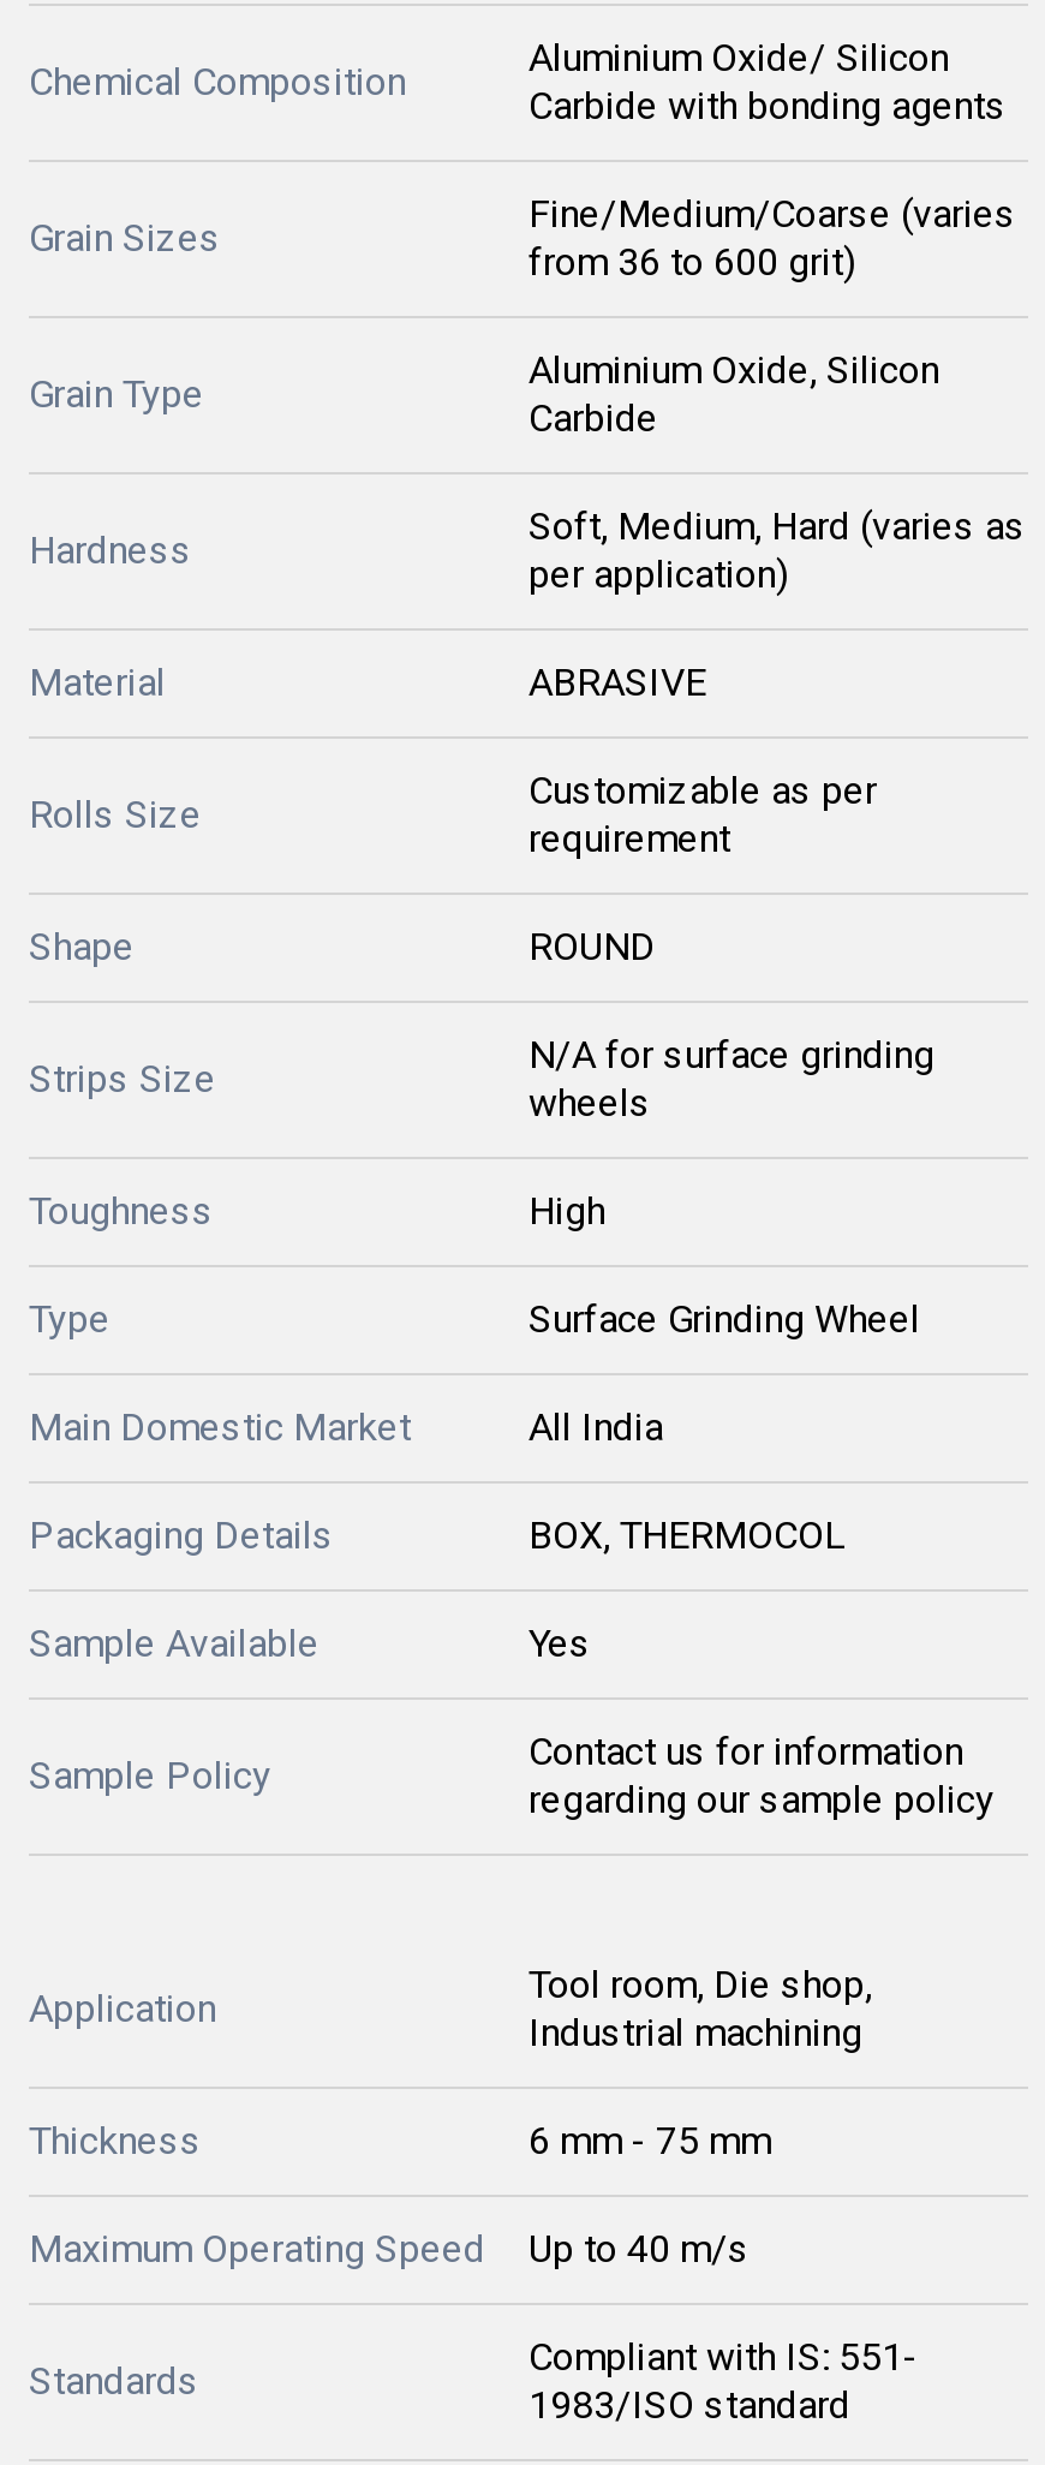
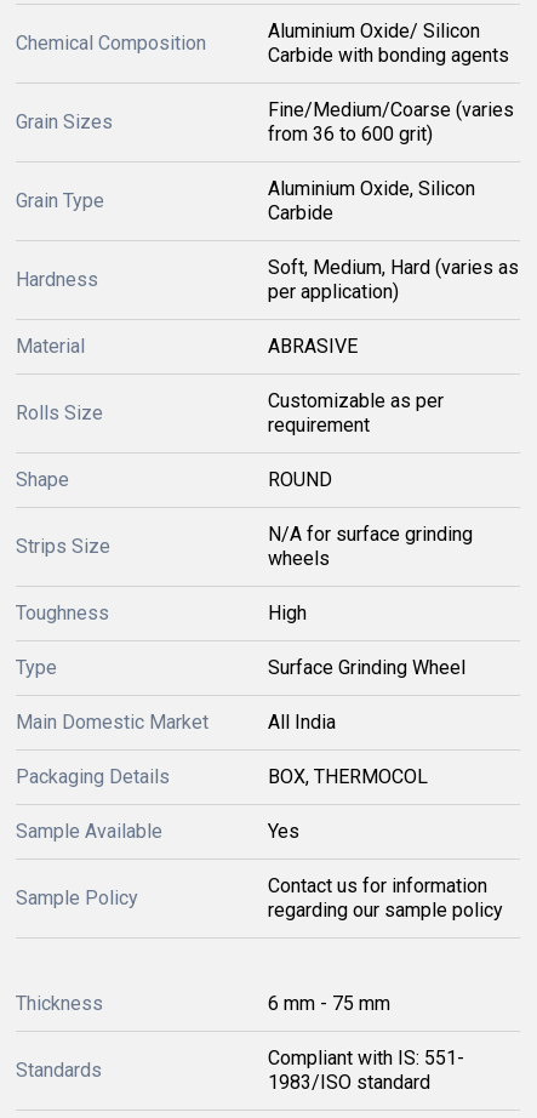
[529,1962,872,2055] Tool room, Die shop, | Industrial machining -> none
[29,1986,216,2031] Application -> none
[29,2226,750,2272] Maximum Operating Speed | Up to 40 m/s -> none

